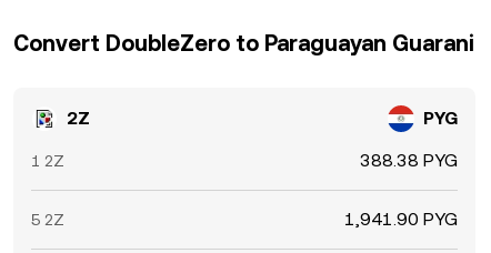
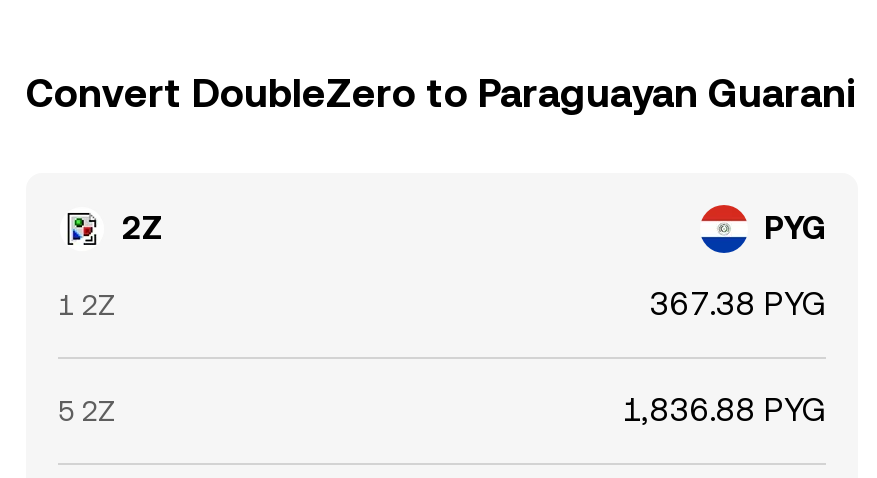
[360,150,458,171] 388.38 PYG -> [650,285,826,323] 367.38 PYG
[344,209,458,230] 1,941.90 PYG -> [622,391,826,429] 1,836.88 PYG

